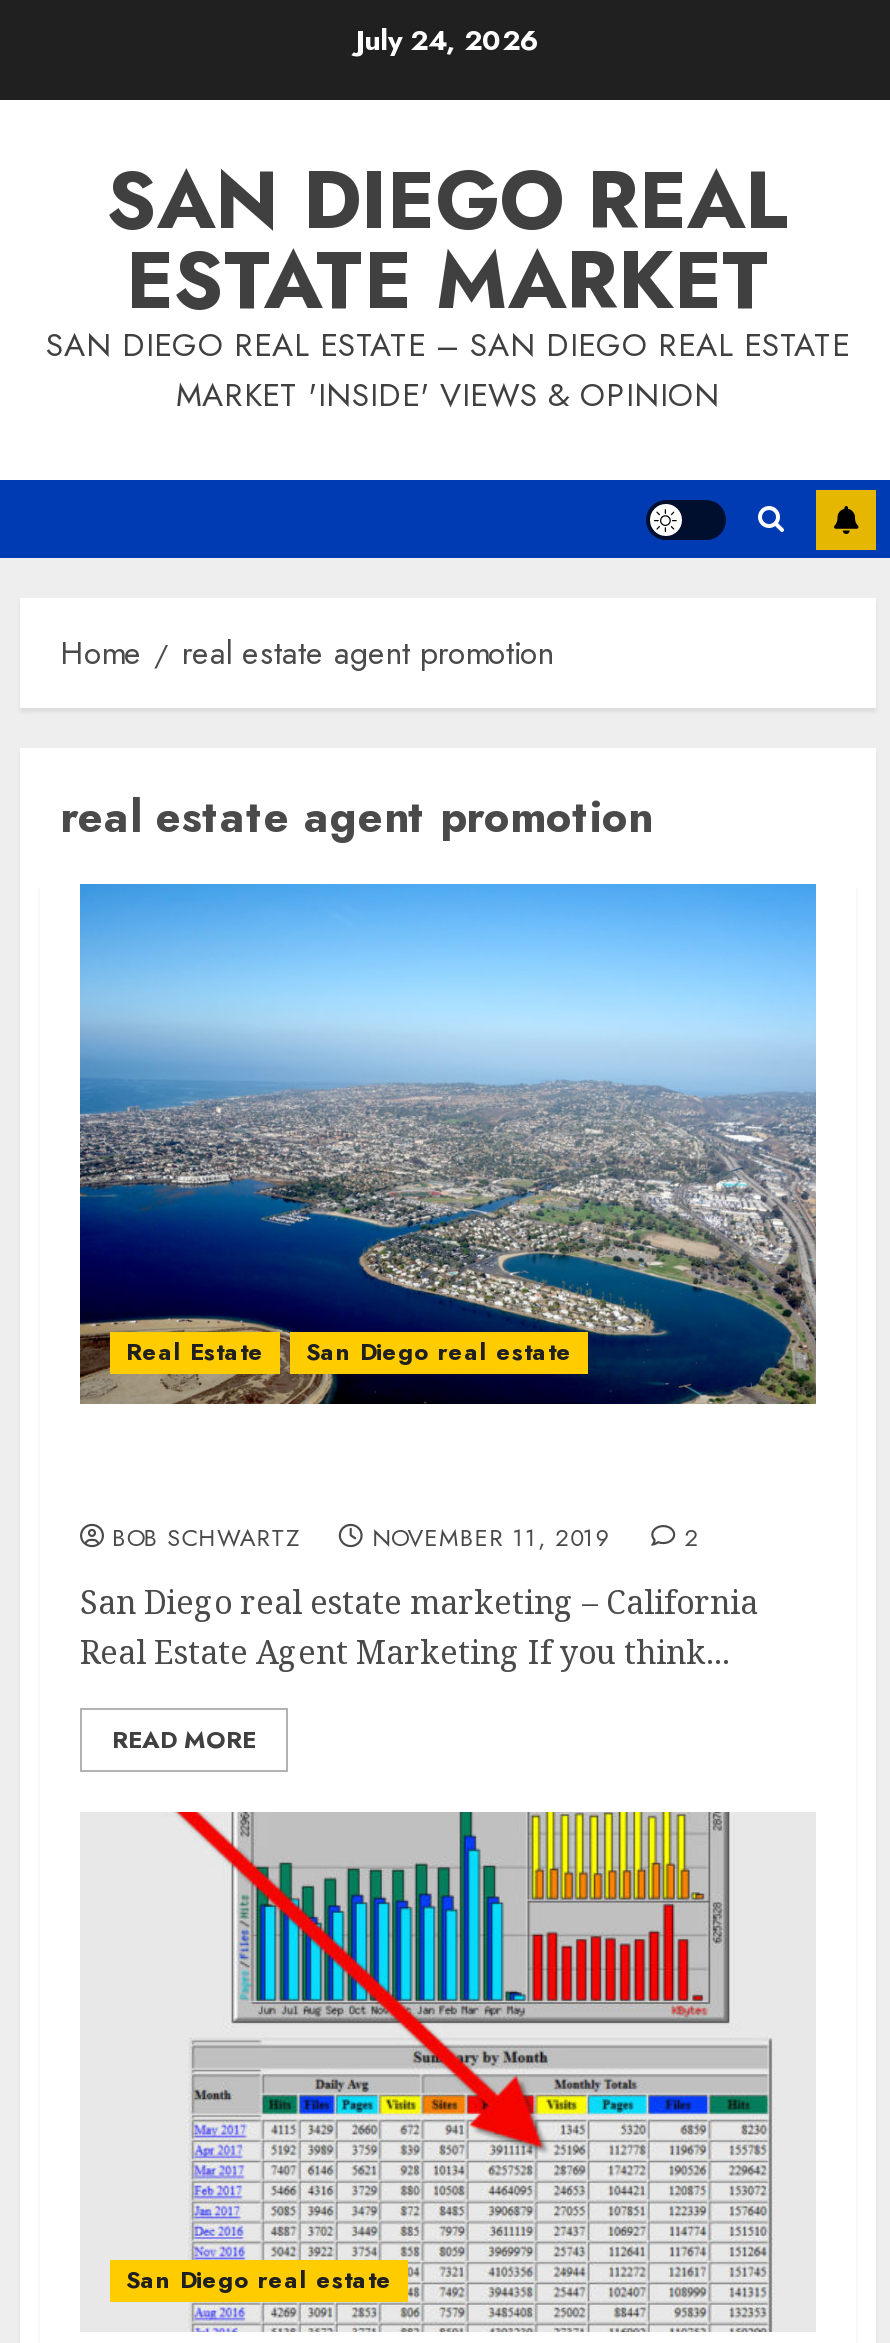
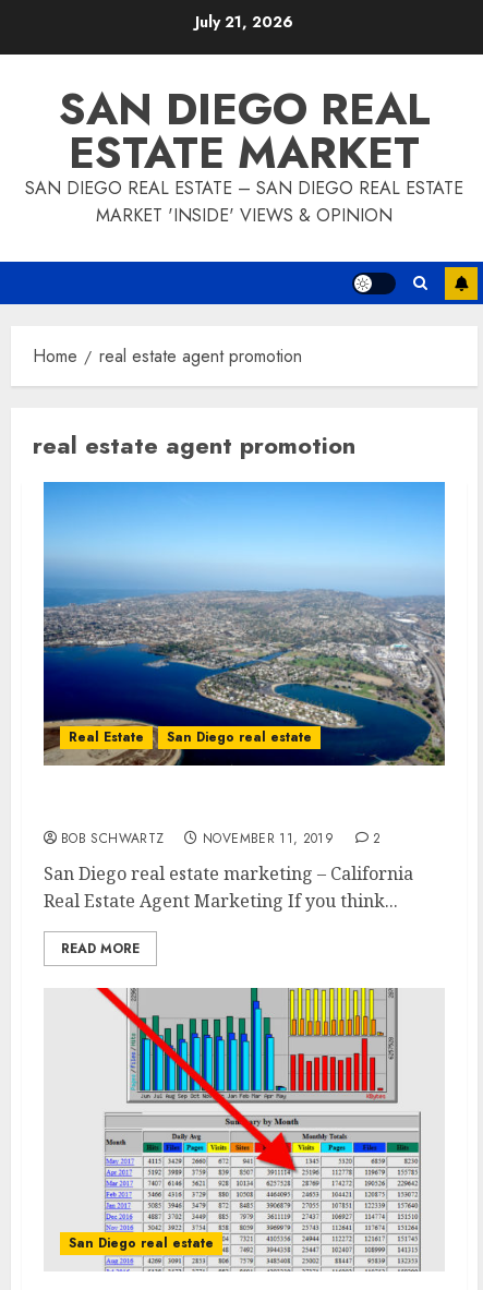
[356,20,540,60] July 24, 2026 -> [195,11,293,32] July 21, 2026

